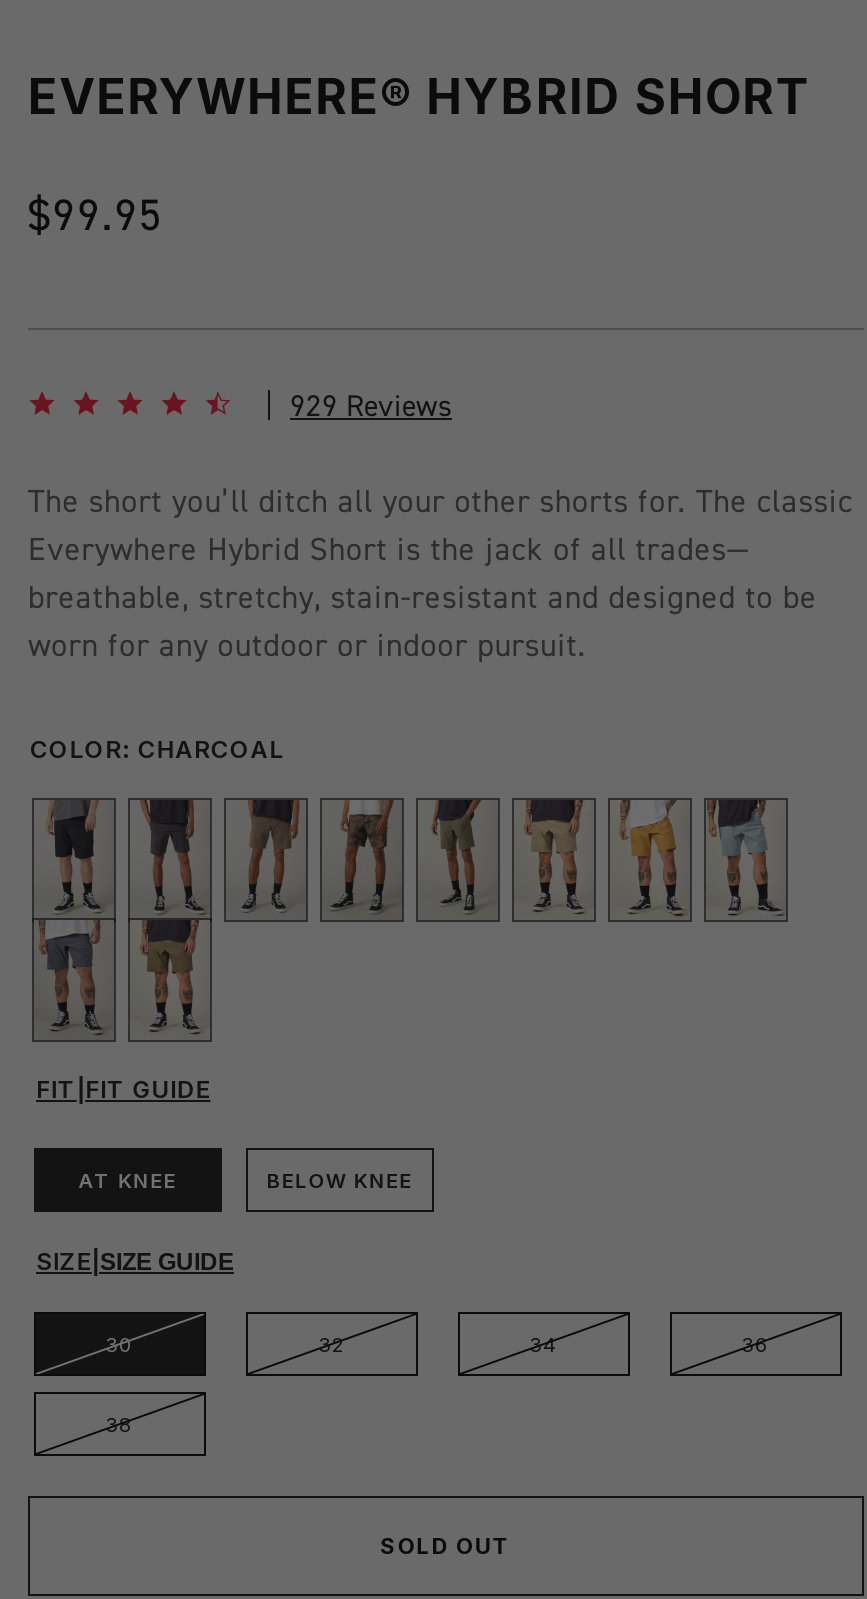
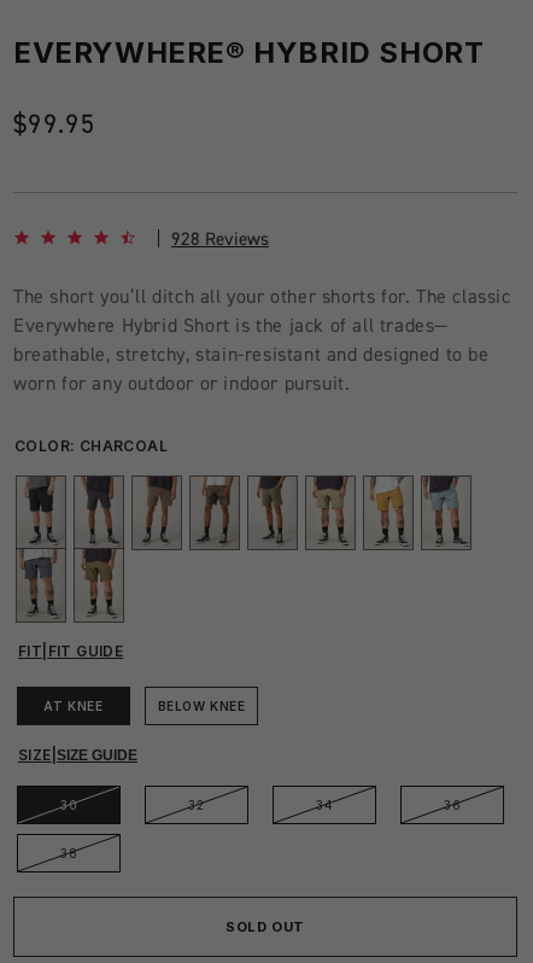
[290,392,452,422] 929 Reviews -> [171,230,269,249] 928 Reviews

